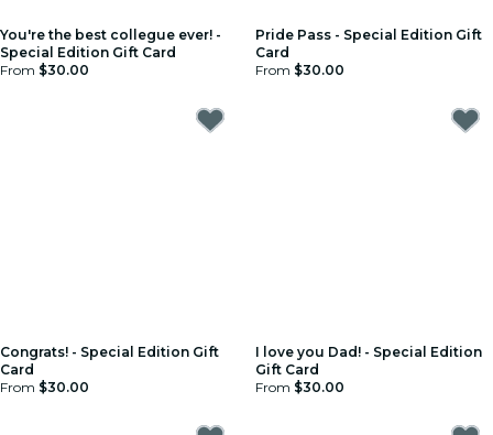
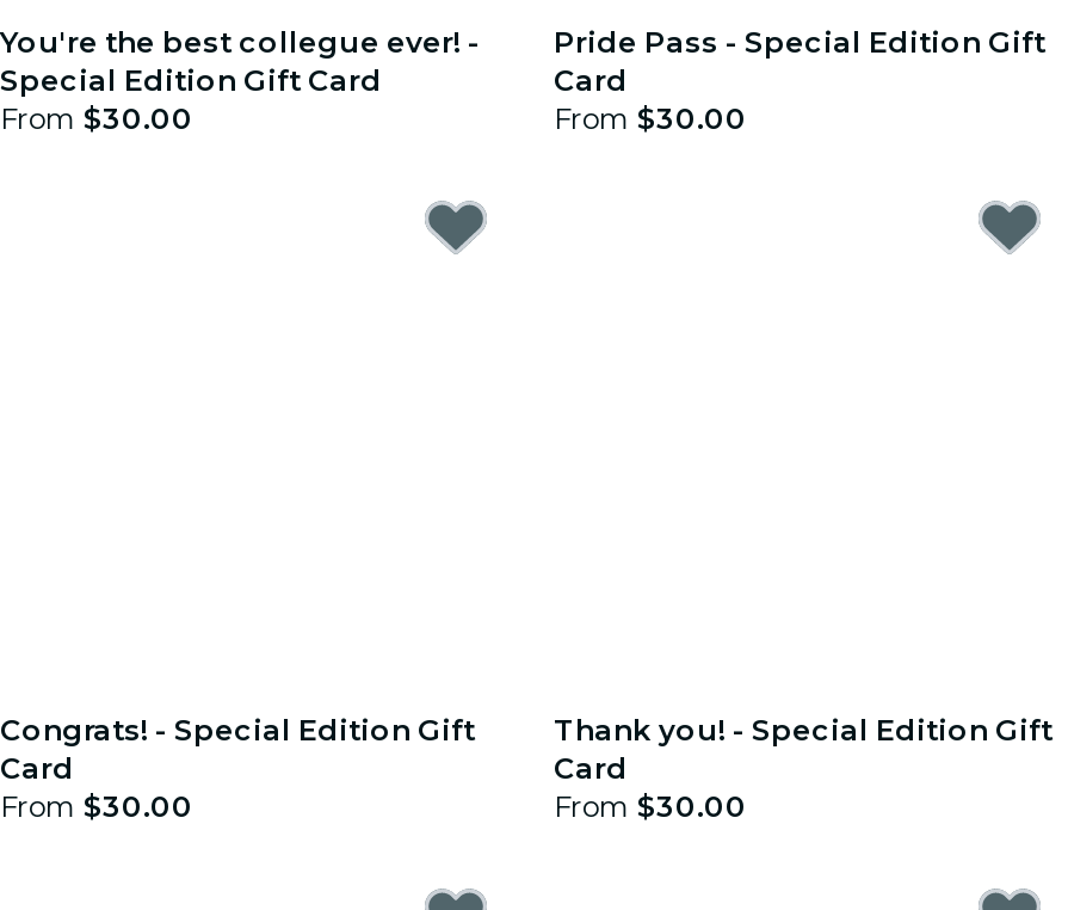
[255,344,482,378] I love you Dad! - Special Edition | Gift Card -> [554,712,1052,786] Thank you! - Special Edition Gift | Card

